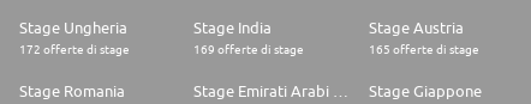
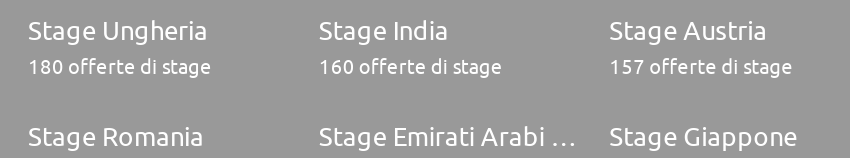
[19,42,130,56] 172 offerte di stage -> [28,54,212,78] 180 offerte di stage
[194,42,304,56] 169 offerte di stage -> [319,54,503,78] 160 offerte di stage
[368,42,479,56] 165 offerte di stage -> [609,54,793,78] 157 offerte di stage

